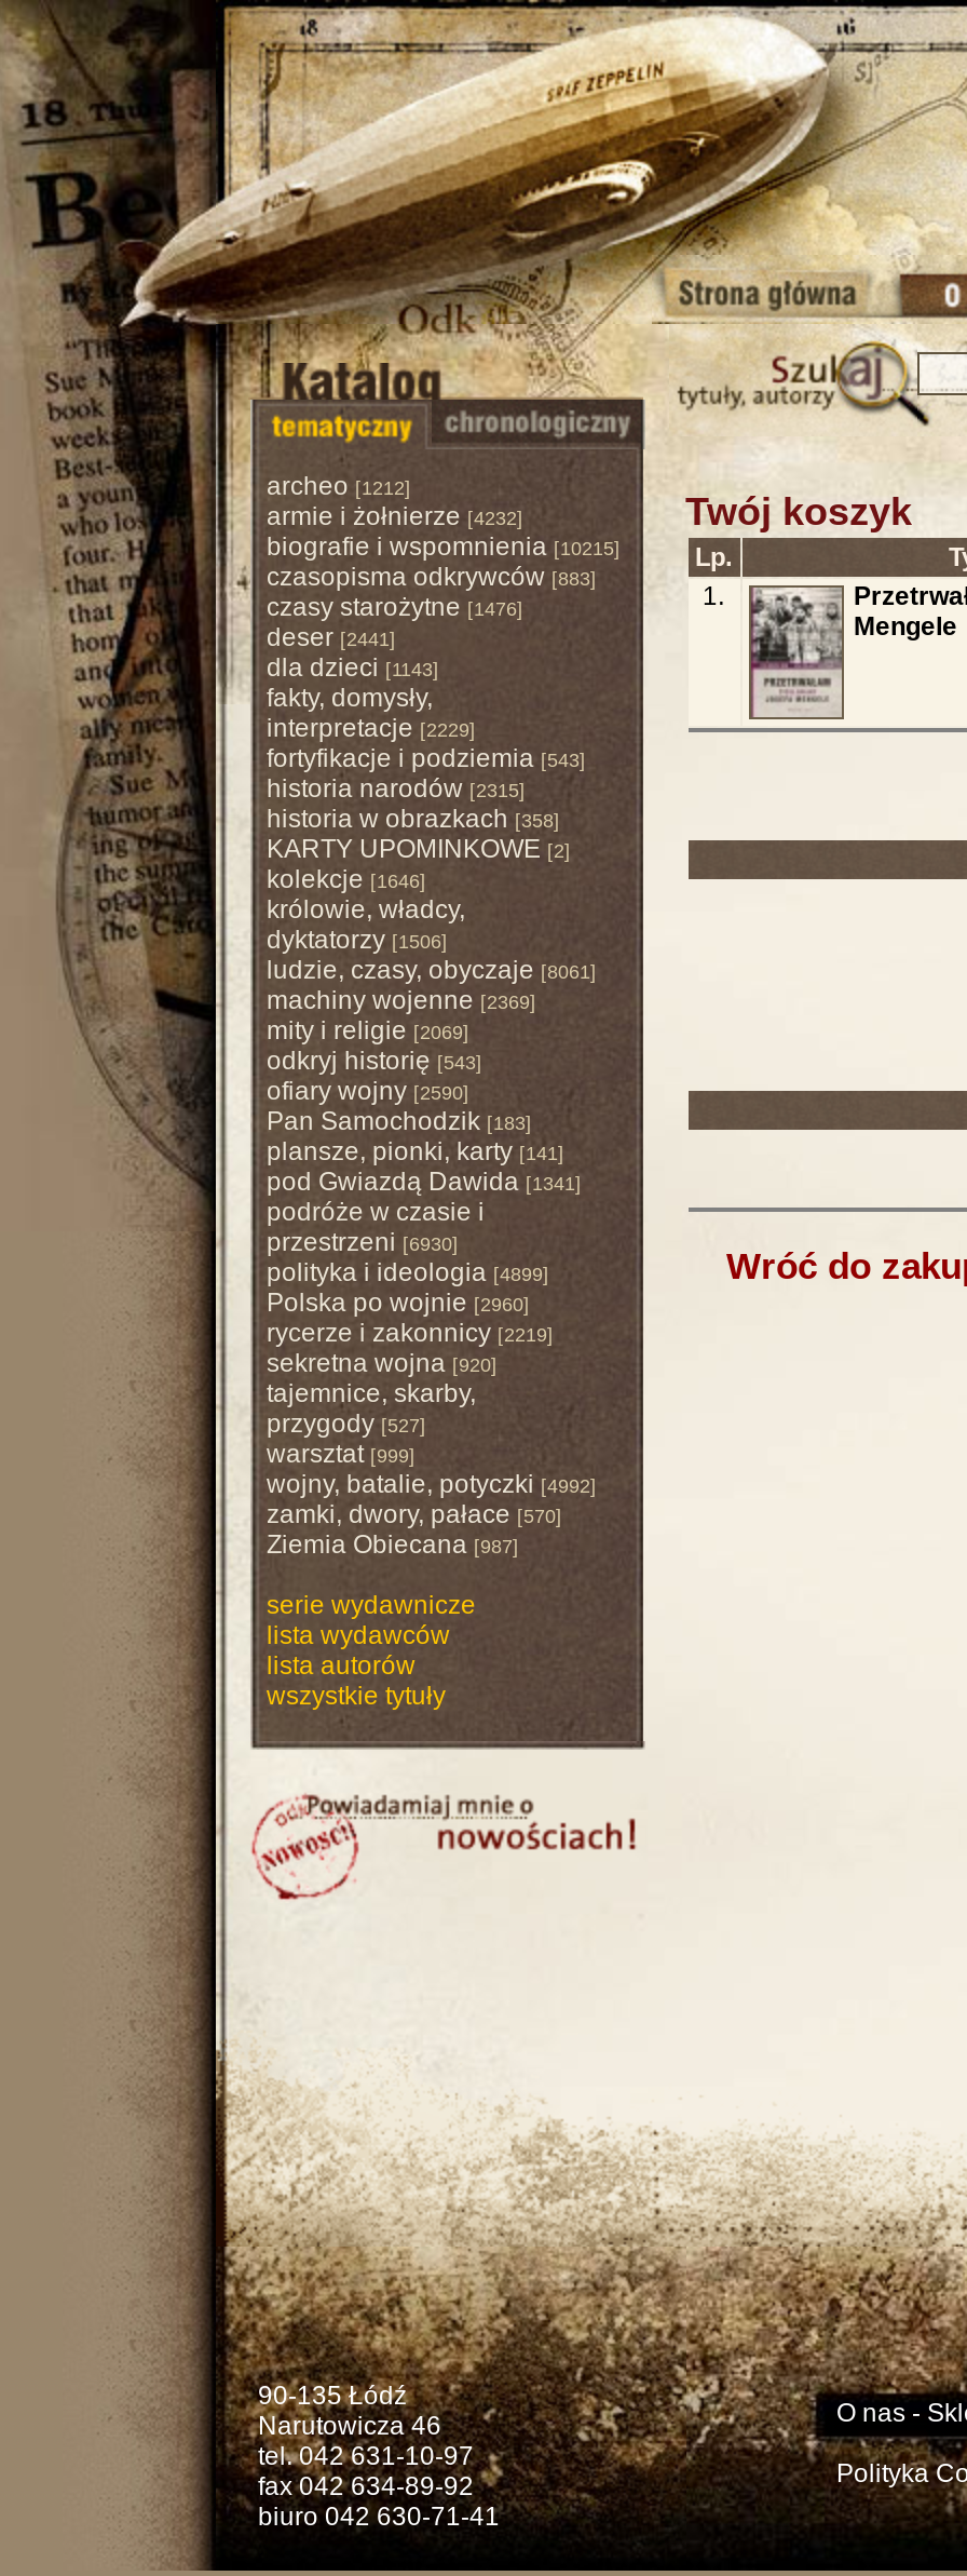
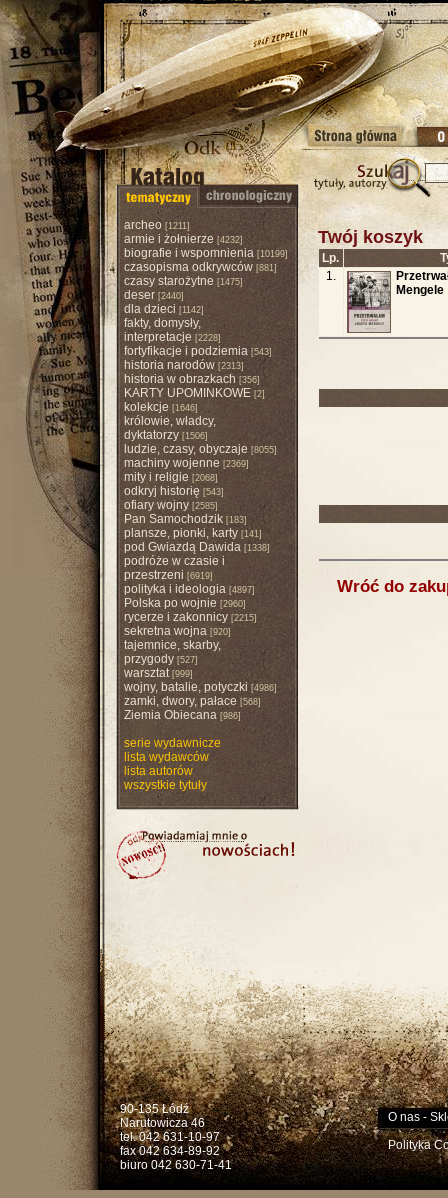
[267,471,411,501] archeo [1212] -> [123,218,189,232] archeo [1211]
[267,531,621,562] biografie i wspomnienia [10215] -> [123,246,287,260] biografie i wspomnienia [10199]
[267,562,597,592] czasopisma odkrywców [883] -> [123,260,276,274] czasopisma odkrywców [881]
[267,592,523,622] czasy starożytne [1476] -> [123,274,242,288] czasy starożytne [1475]
[267,622,396,652] deser [2441] -> [123,288,183,302] deser [2440]
[267,652,439,683] dla dzieci [1143] -> [123,302,203,316] dla dzieci [1142]
[267,713,476,743] interpretacje [2229] -> [123,330,220,344] interpretacje [2228]
[267,773,526,804] historia narodów [2315] -> [123,358,243,372] historia narodów [2313]
[267,804,560,834] historia w obrazkach [358] -> [123,372,259,386] historia w obrazkach [356]
[267,955,597,985] ludzie, czasy, obyczaje [8061] -> [123,442,276,456] ludzie, czasy, obyczaje [8055]
[267,1015,469,1046] mity i religie[2069] -> [123,470,217,484] mity i religie[2068]
[267,1076,469,1106] ofiary wojny [2590] -> [123,498,217,512] ofiary wojny [2585]
[267,1166,582,1197] pod Gwiazdą Dawida [1341] -> [123,540,269,554] pod Gwiazdą Dawida [1338]
[267,1227,459,1257] przestrzeni [6930] -> [123,568,212,582] przestrzeni [6919]
[267,1257,549,1287] polityka i ideologia [4899] -> [123,582,254,596] polityka i ideologia [4897]
[267,1318,554,1348] rycerze i zakonnicy [2219] -> [123,610,256,624] rycerze i zakonnicy [2215]
[267,1469,597,1499] wojny, batalie, potyczki [4992] -> [123,680,276,694] wojny, batalie, potyczki [4986]
[267,1499,562,1529] zamki, dwory, pałace [570] -> [123,694,260,708] zamki, dwory, pałace [568]
[267,1529,519,1560] Ziemia Obiecana [987] -> [123,708,240,722] Ziemia Obiecana [986]

